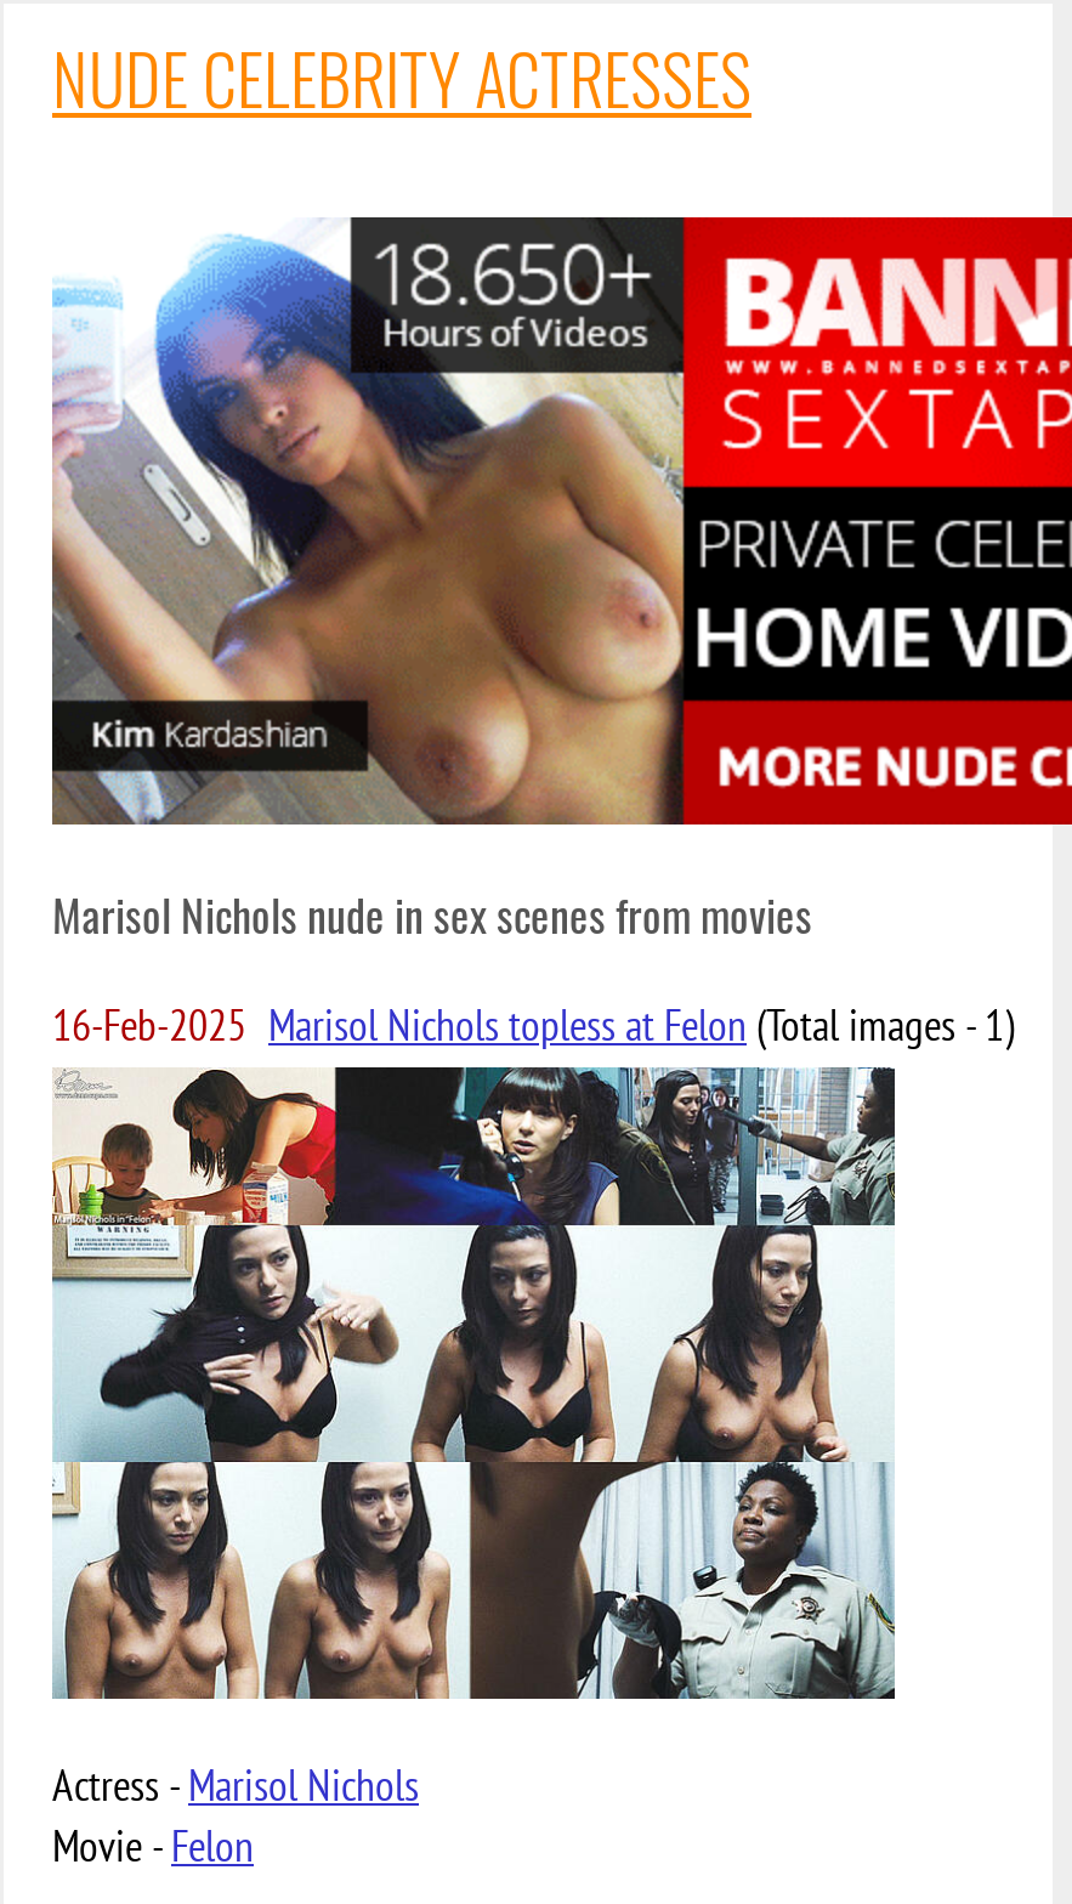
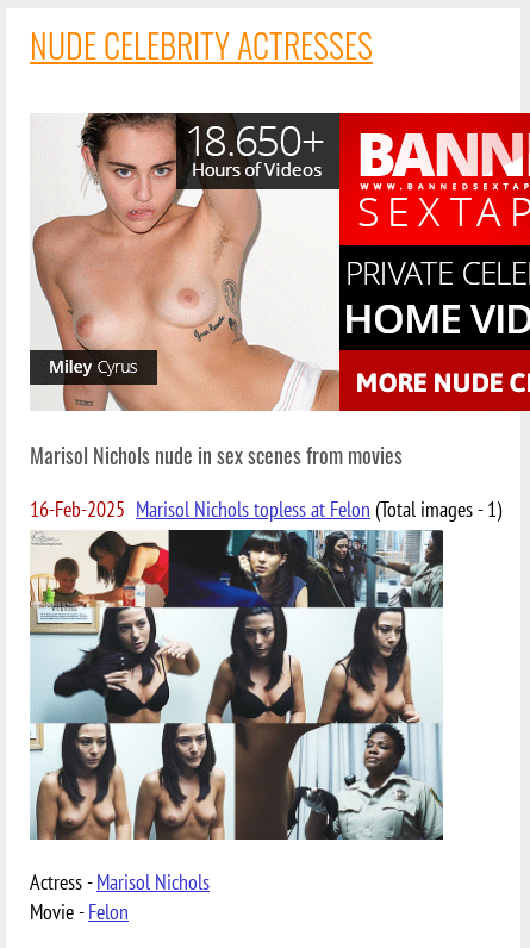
[50,217,686,827] [image] -> [30,112,341,412] [image]

